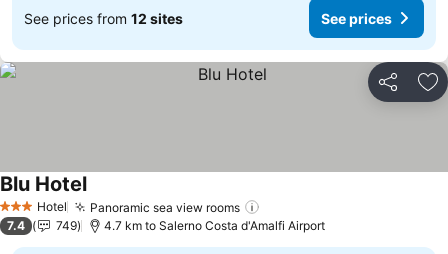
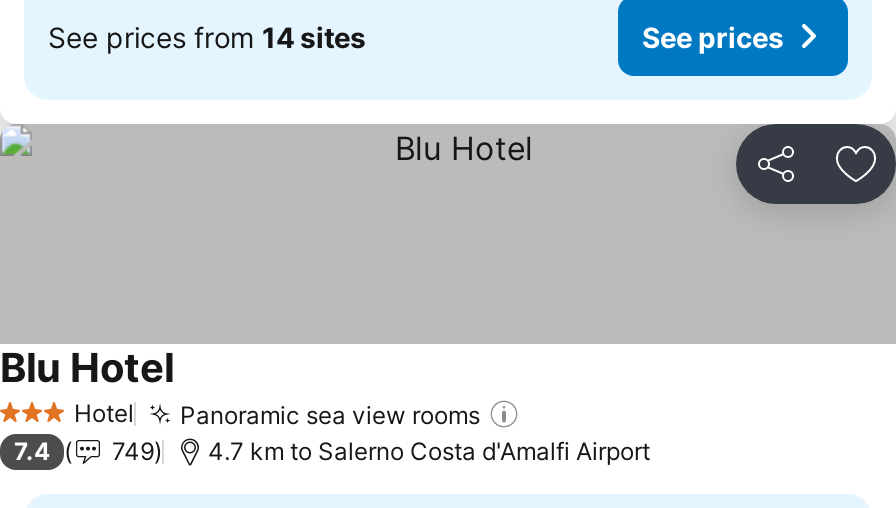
[24,9,183,26] See prices from 12 sites -> [48,19,366,53] See prices from 14 sites

